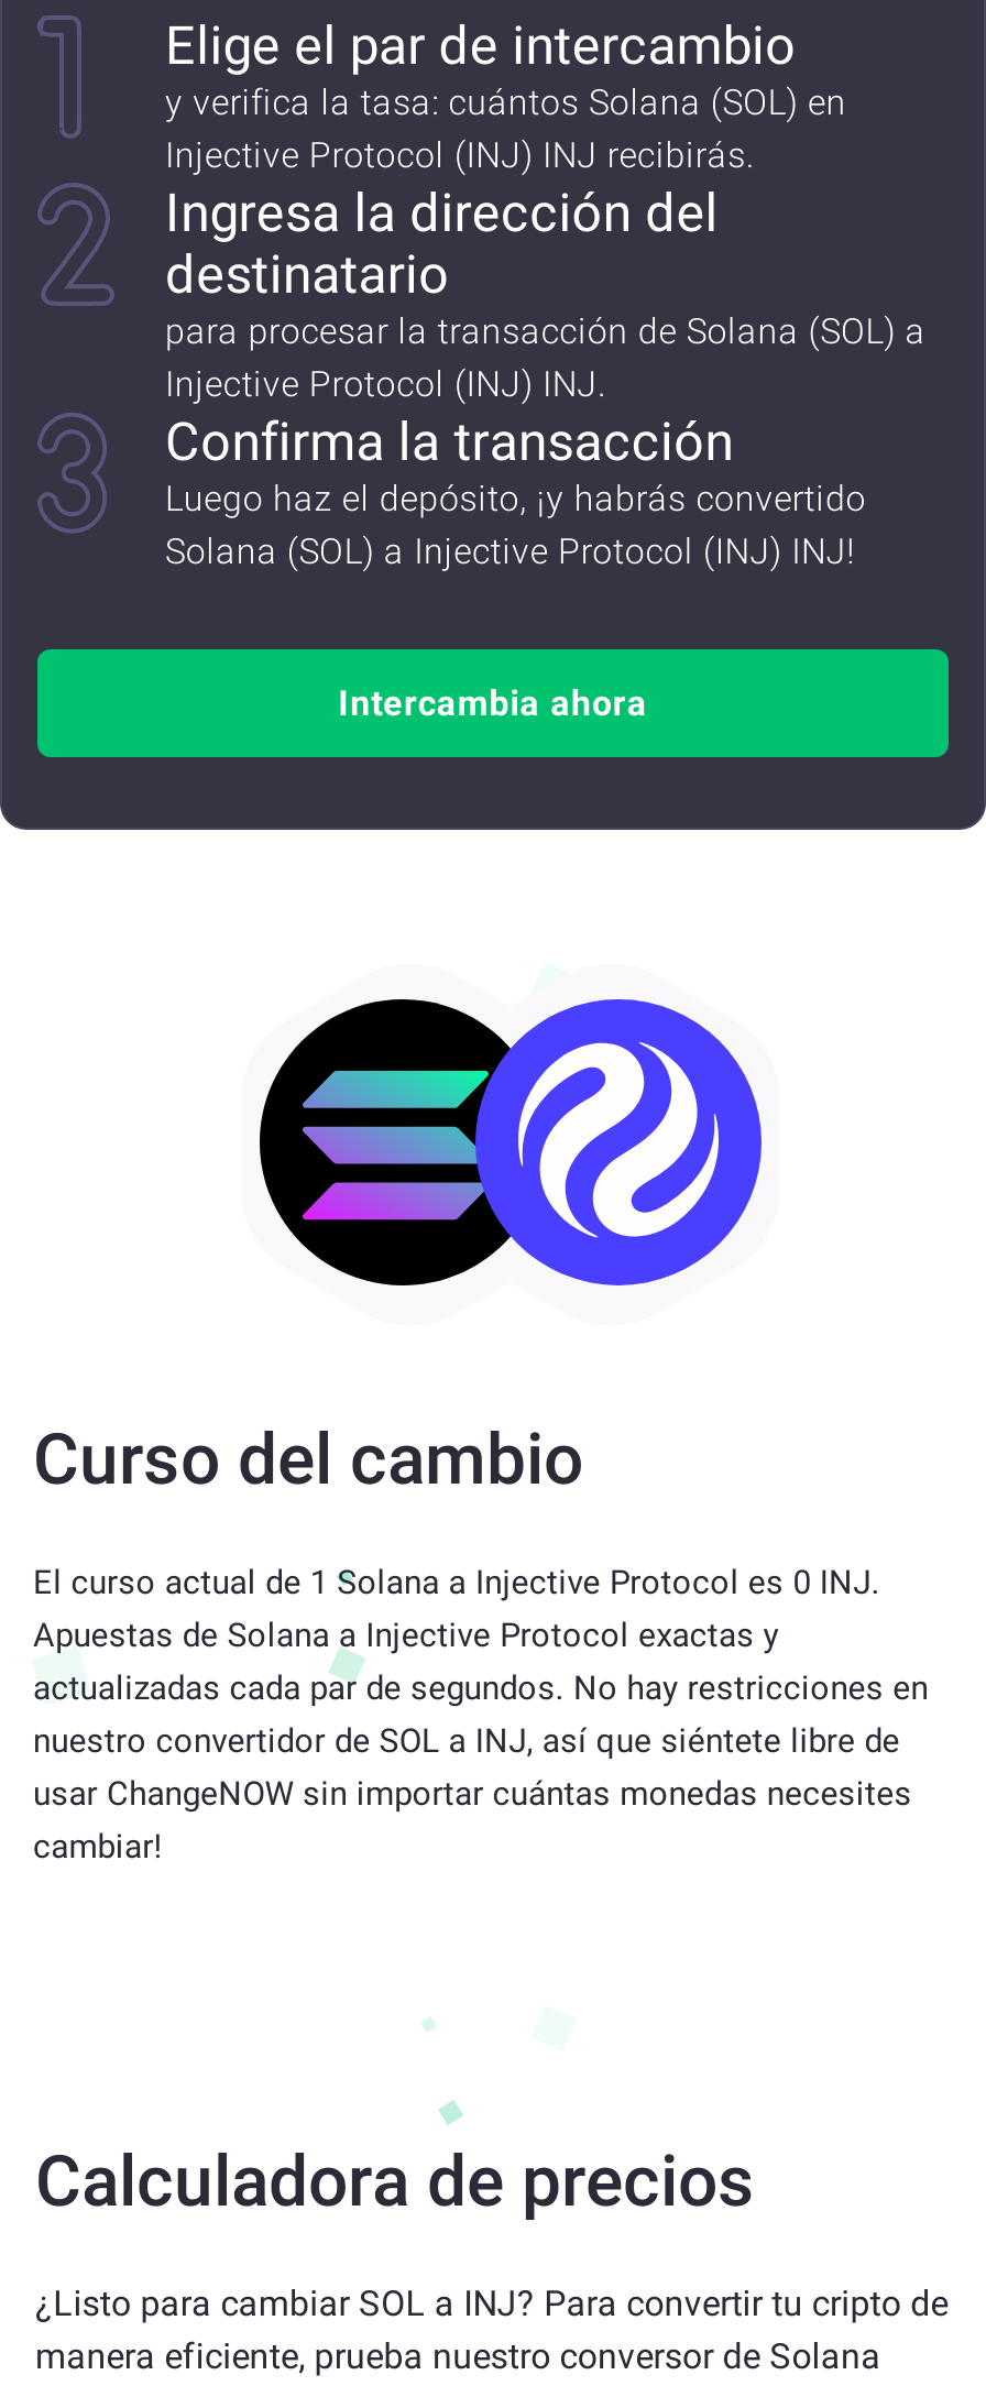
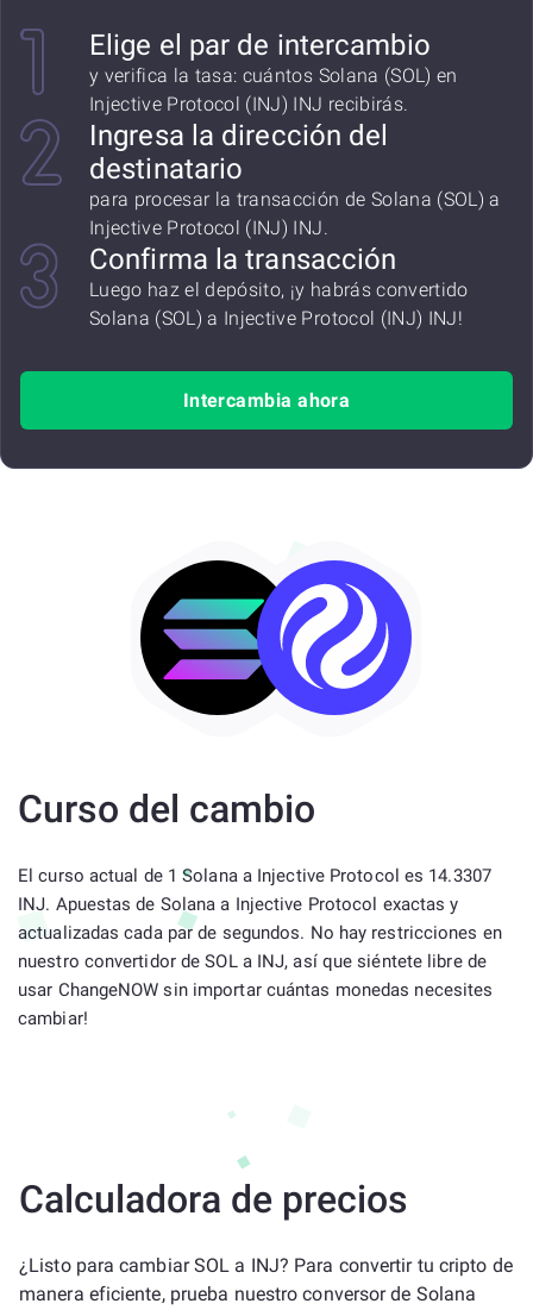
[33,1563,880,1655] El curso actual de 1 Solana a Injective Protocol es 0 INJ. | Apuestas de Solana a Injective Protocol exactas y -> [18,865,491,915] El curso actual de 1 Solana a Injective Protocol es 14.3307 | INJ. Apuestas de Solana a Injective Protocol exactas y

